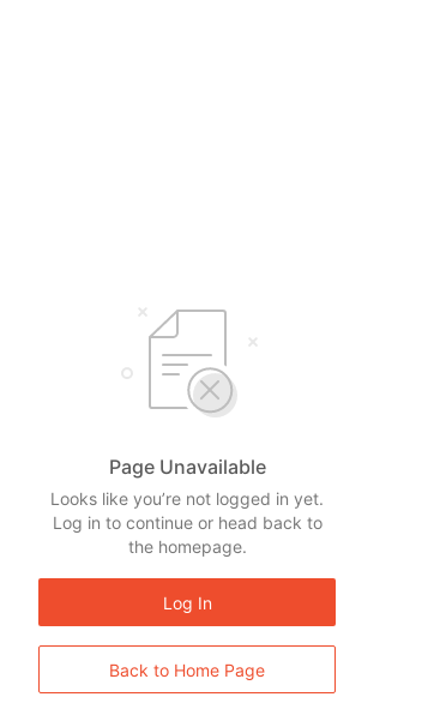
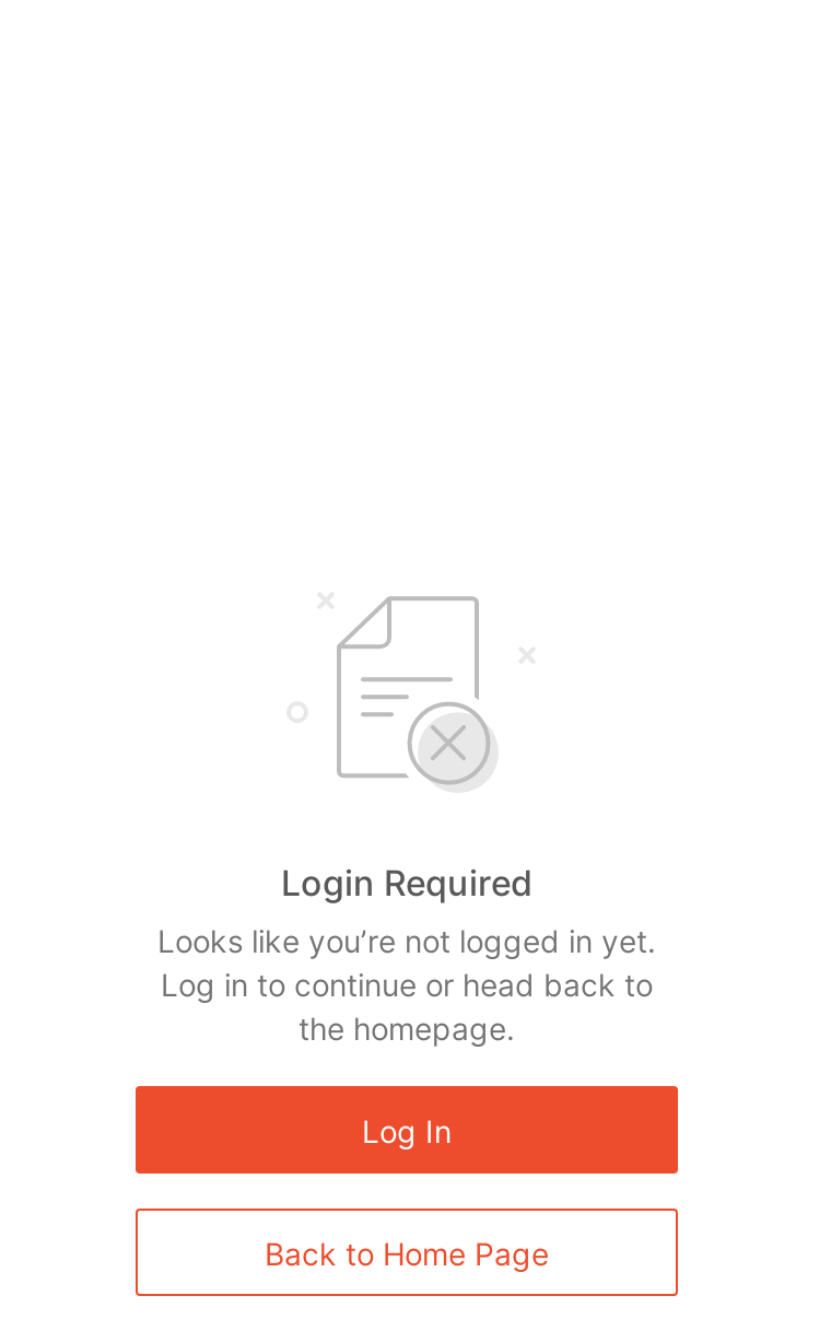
[109,455,266,479] Page Unavailable -> [281,861,532,904] Login Required

